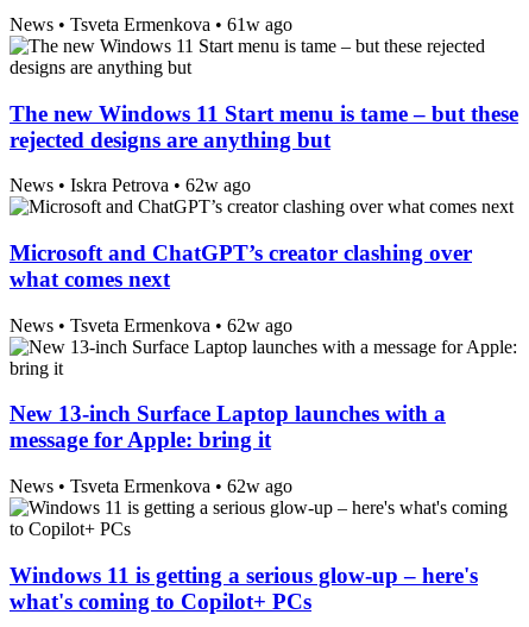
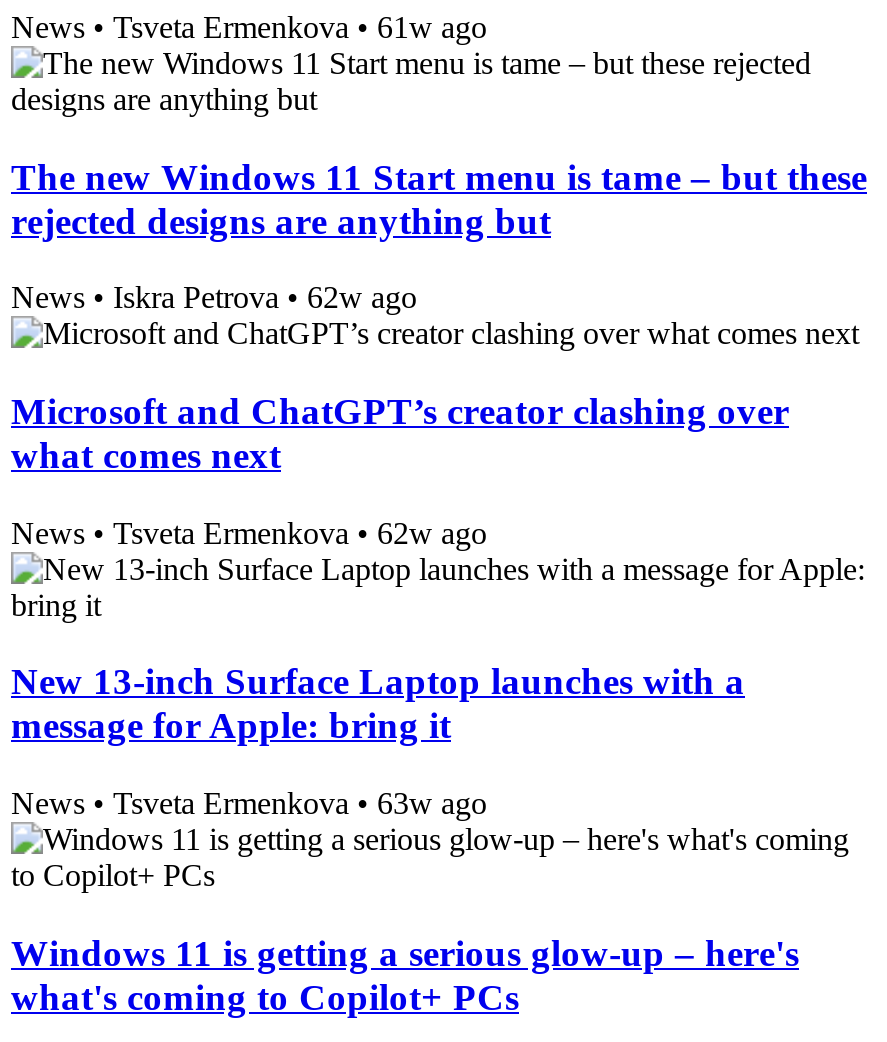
[10,476,292,496] News • Tsveta Ermenkova • 62w ago -> [11,786,487,820] News • Tsveta Ermenkova • 63w ago

